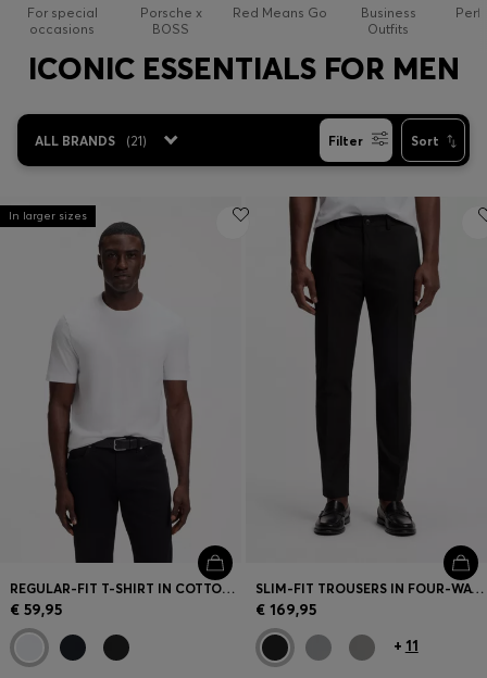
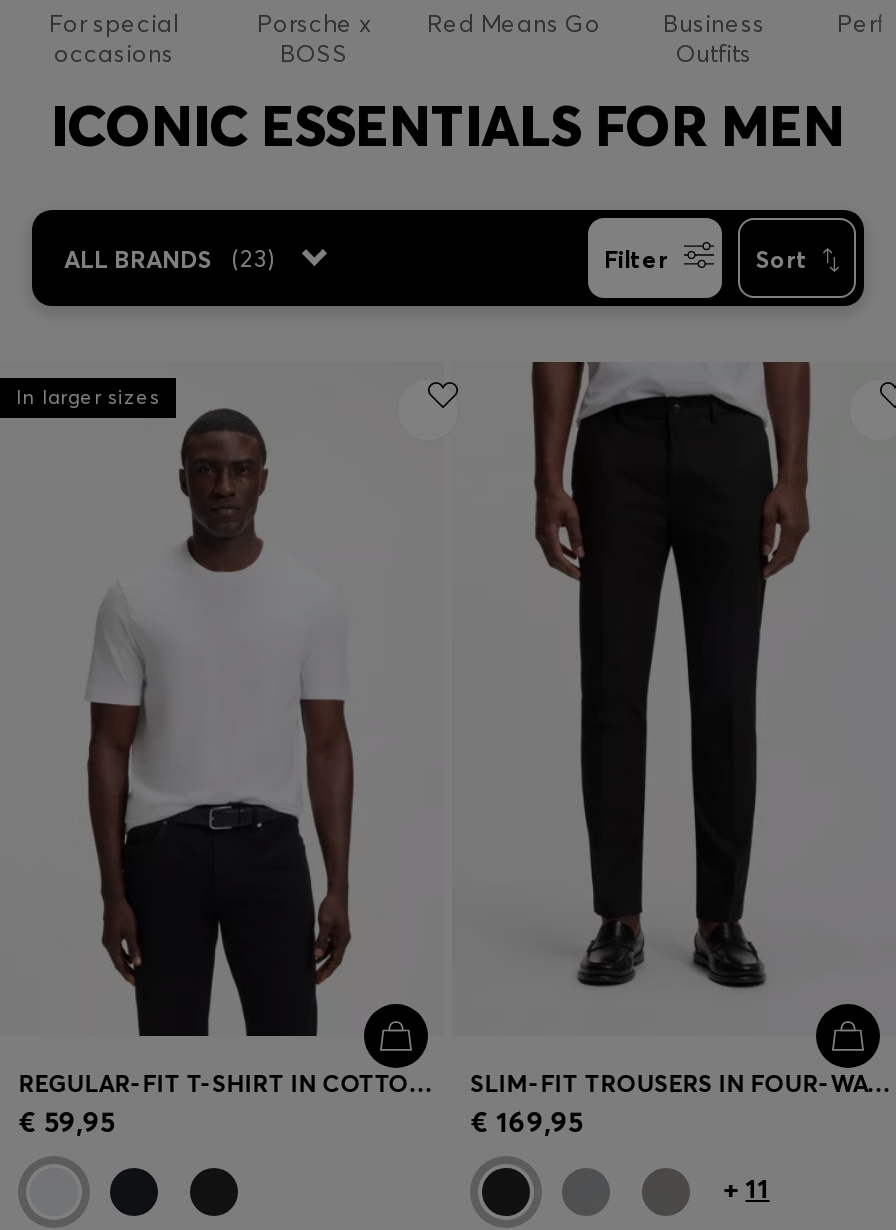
[126,132,147,148] (21) -> [232,243,276,273] (23)

